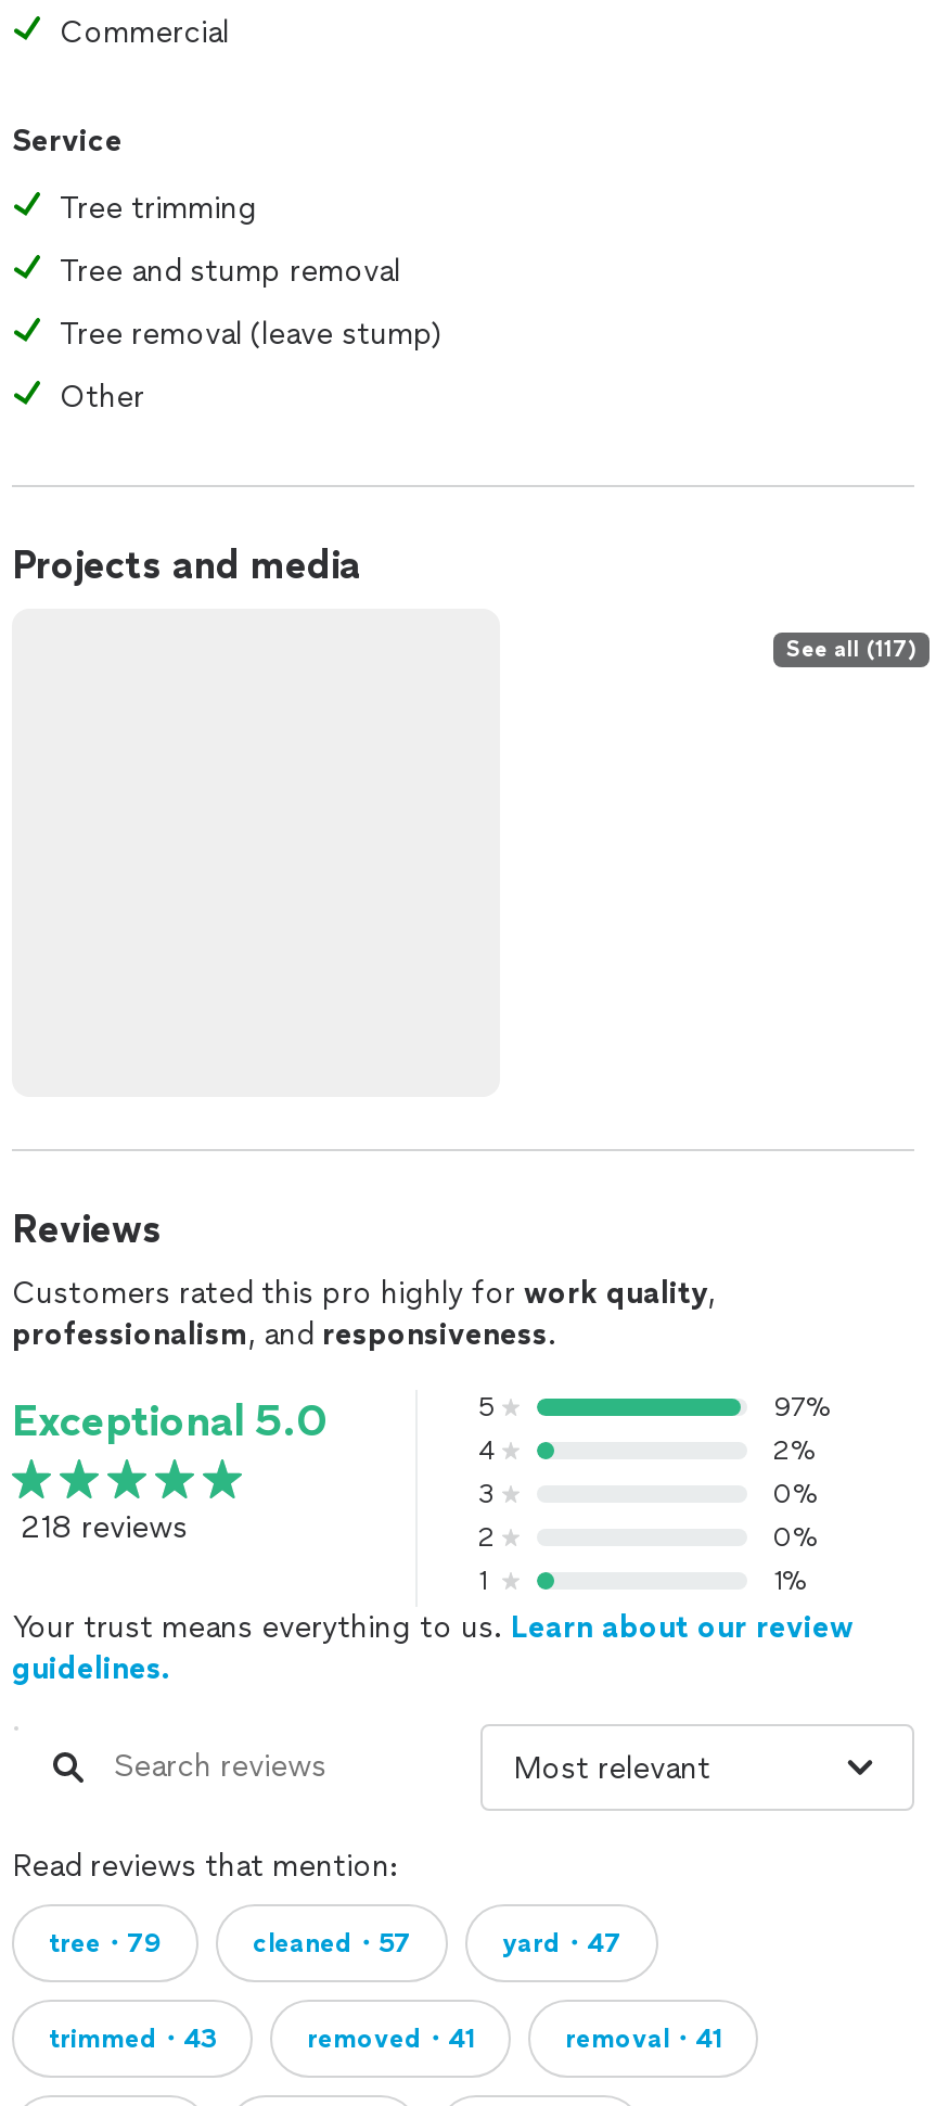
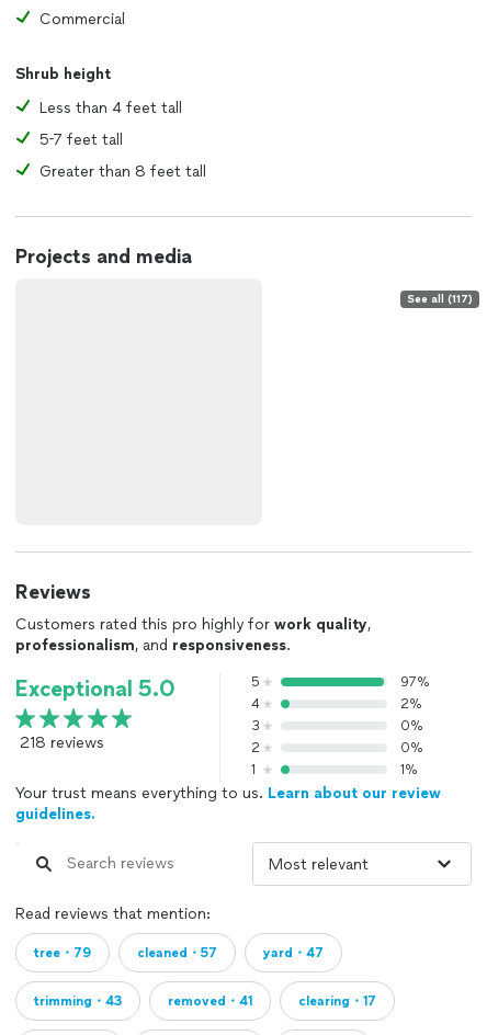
[12,123,441,416] Service | Tree trimming | Tree and stump removal | Tree removal (leave stump) | Other -> [15,65,206,181] Shrub height | Less than 4 feet tall | 5-7 feet tall | Greater than 8 feet tall
[49,2024,216,2054] trimmed・43 -> [34,993,122,1009] trimming・43
[565,2024,721,2054] removal・41 -> [298,993,376,1009] clearing・17

